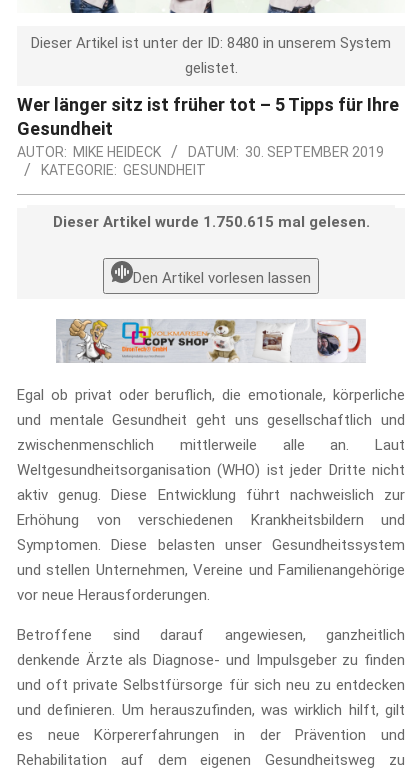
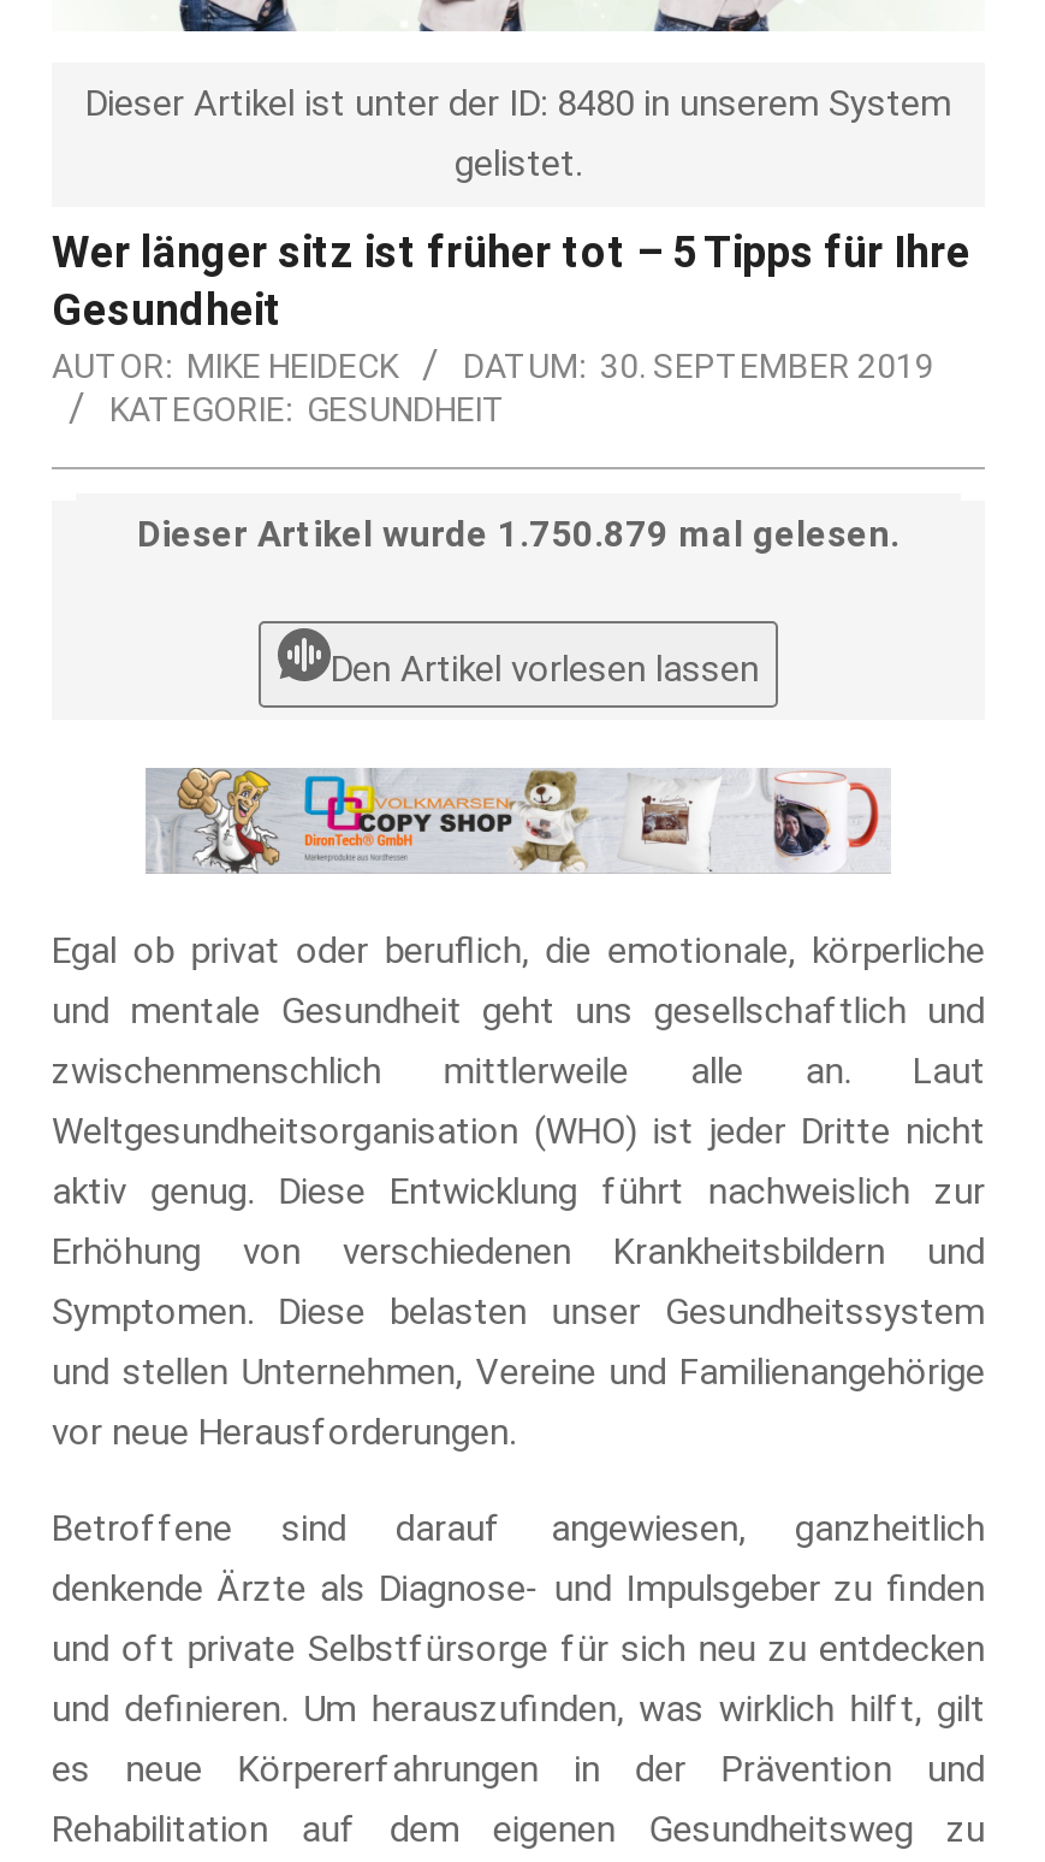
[52,213,369,231] Dieser Artikel wurde 1.750.615 mal gelesen. -> [137,513,899,557] Dieser Artikel wurde 1.750.879 mal gelesen.

